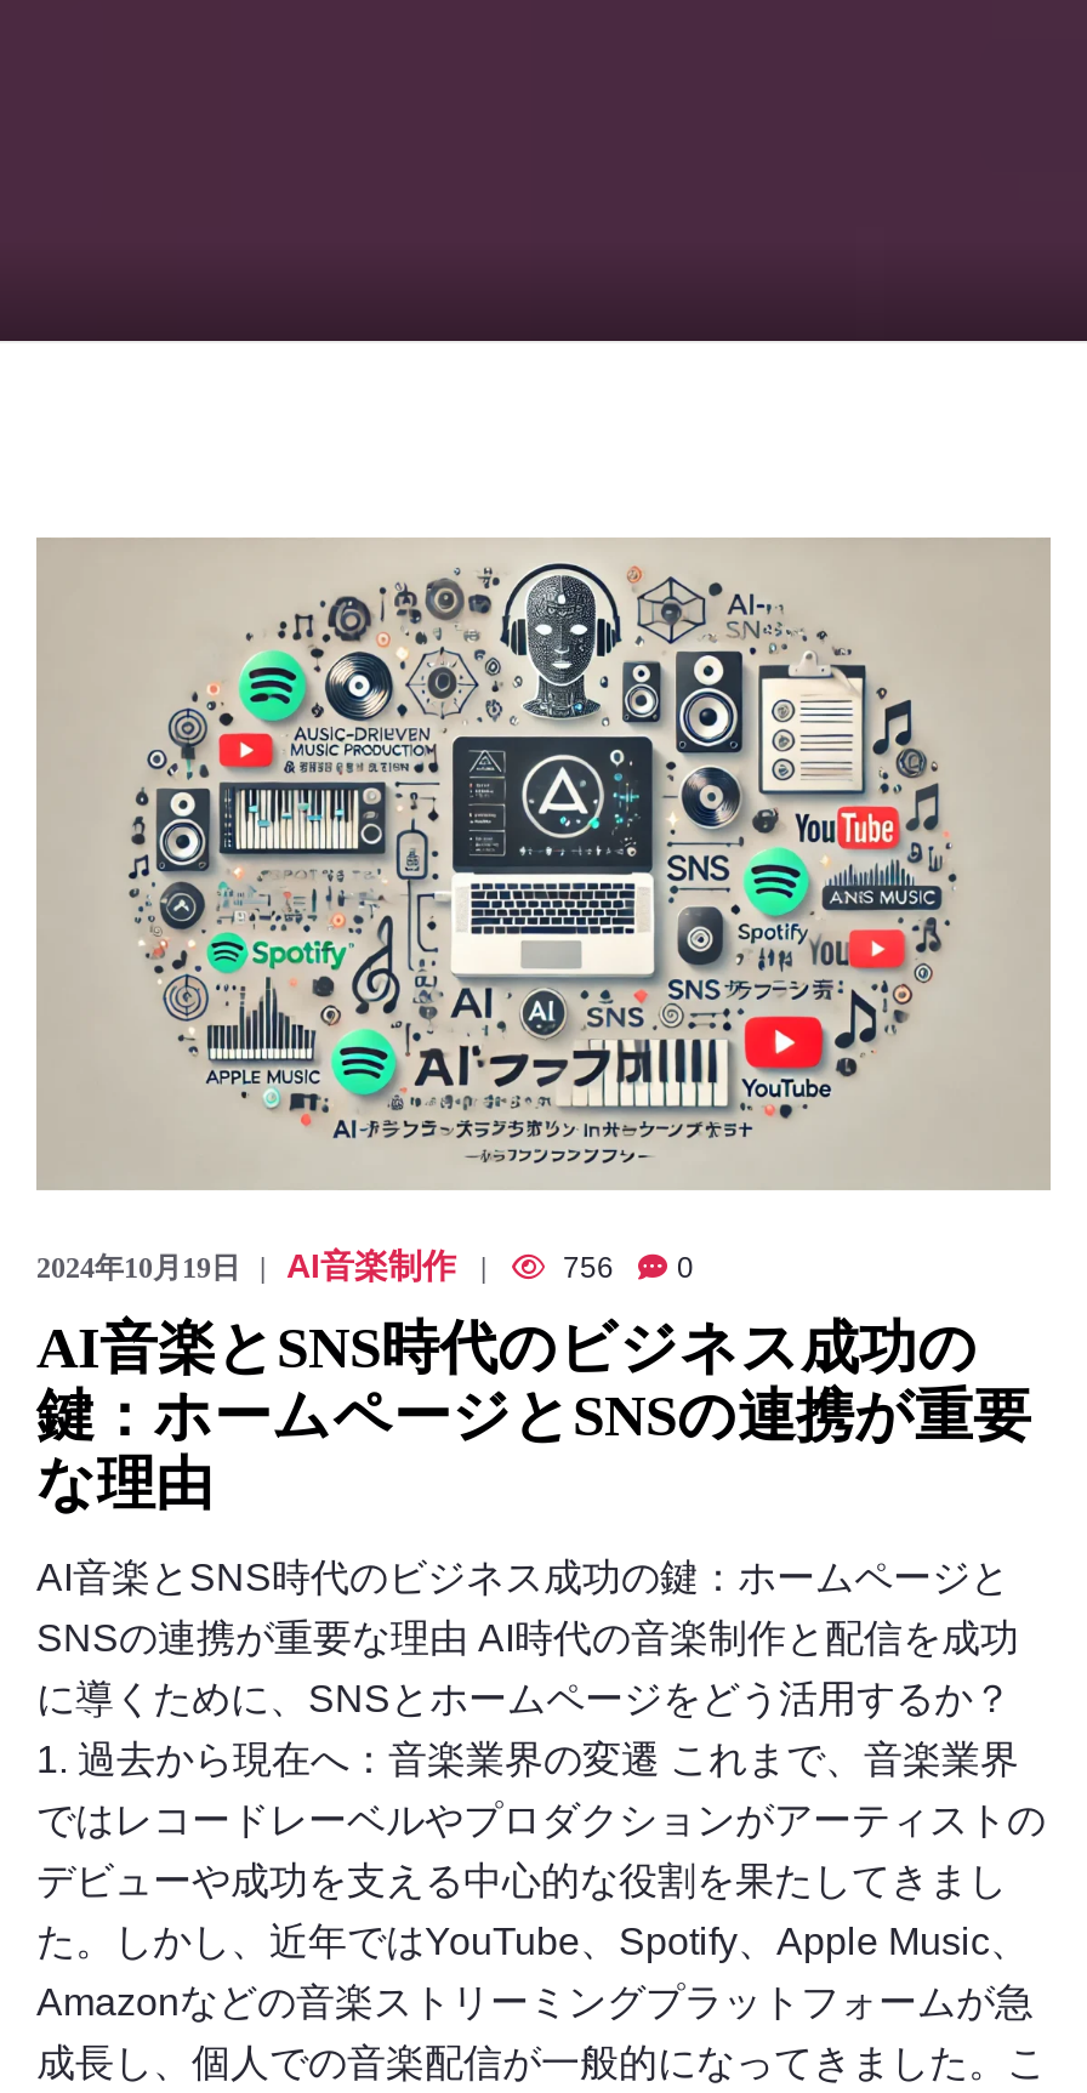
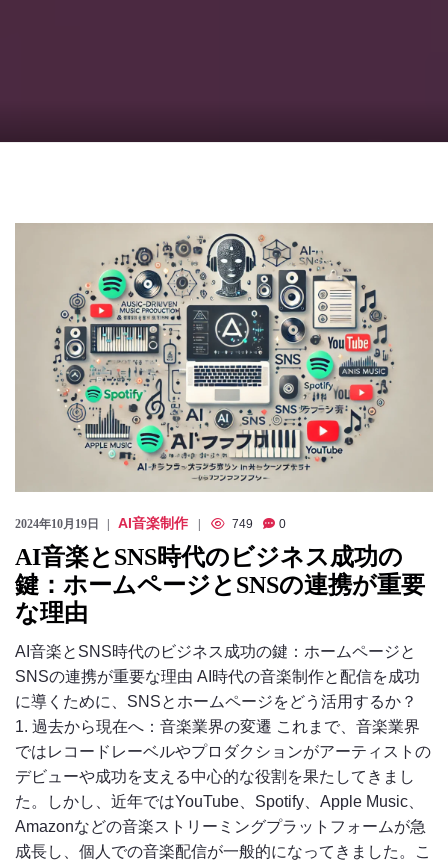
[563,1250,694,1284] 756 0 -> [232,517,286,531] 749 0

